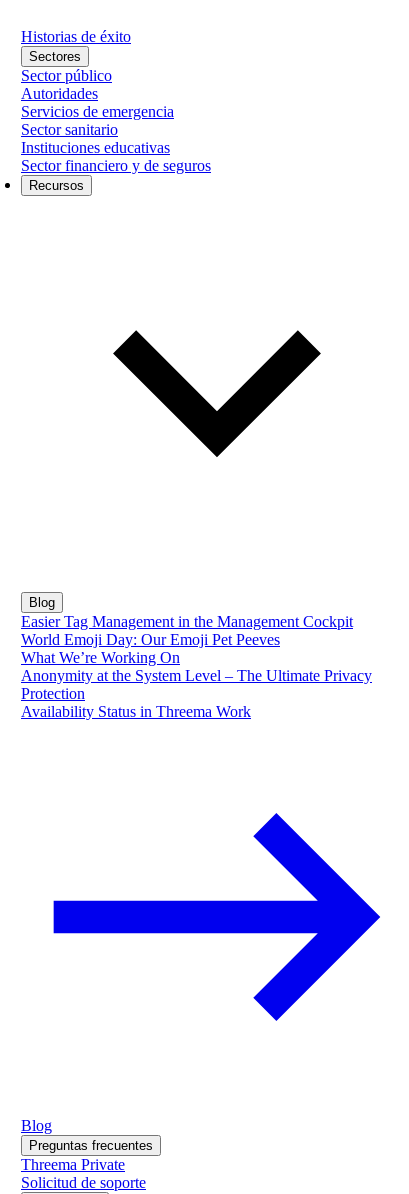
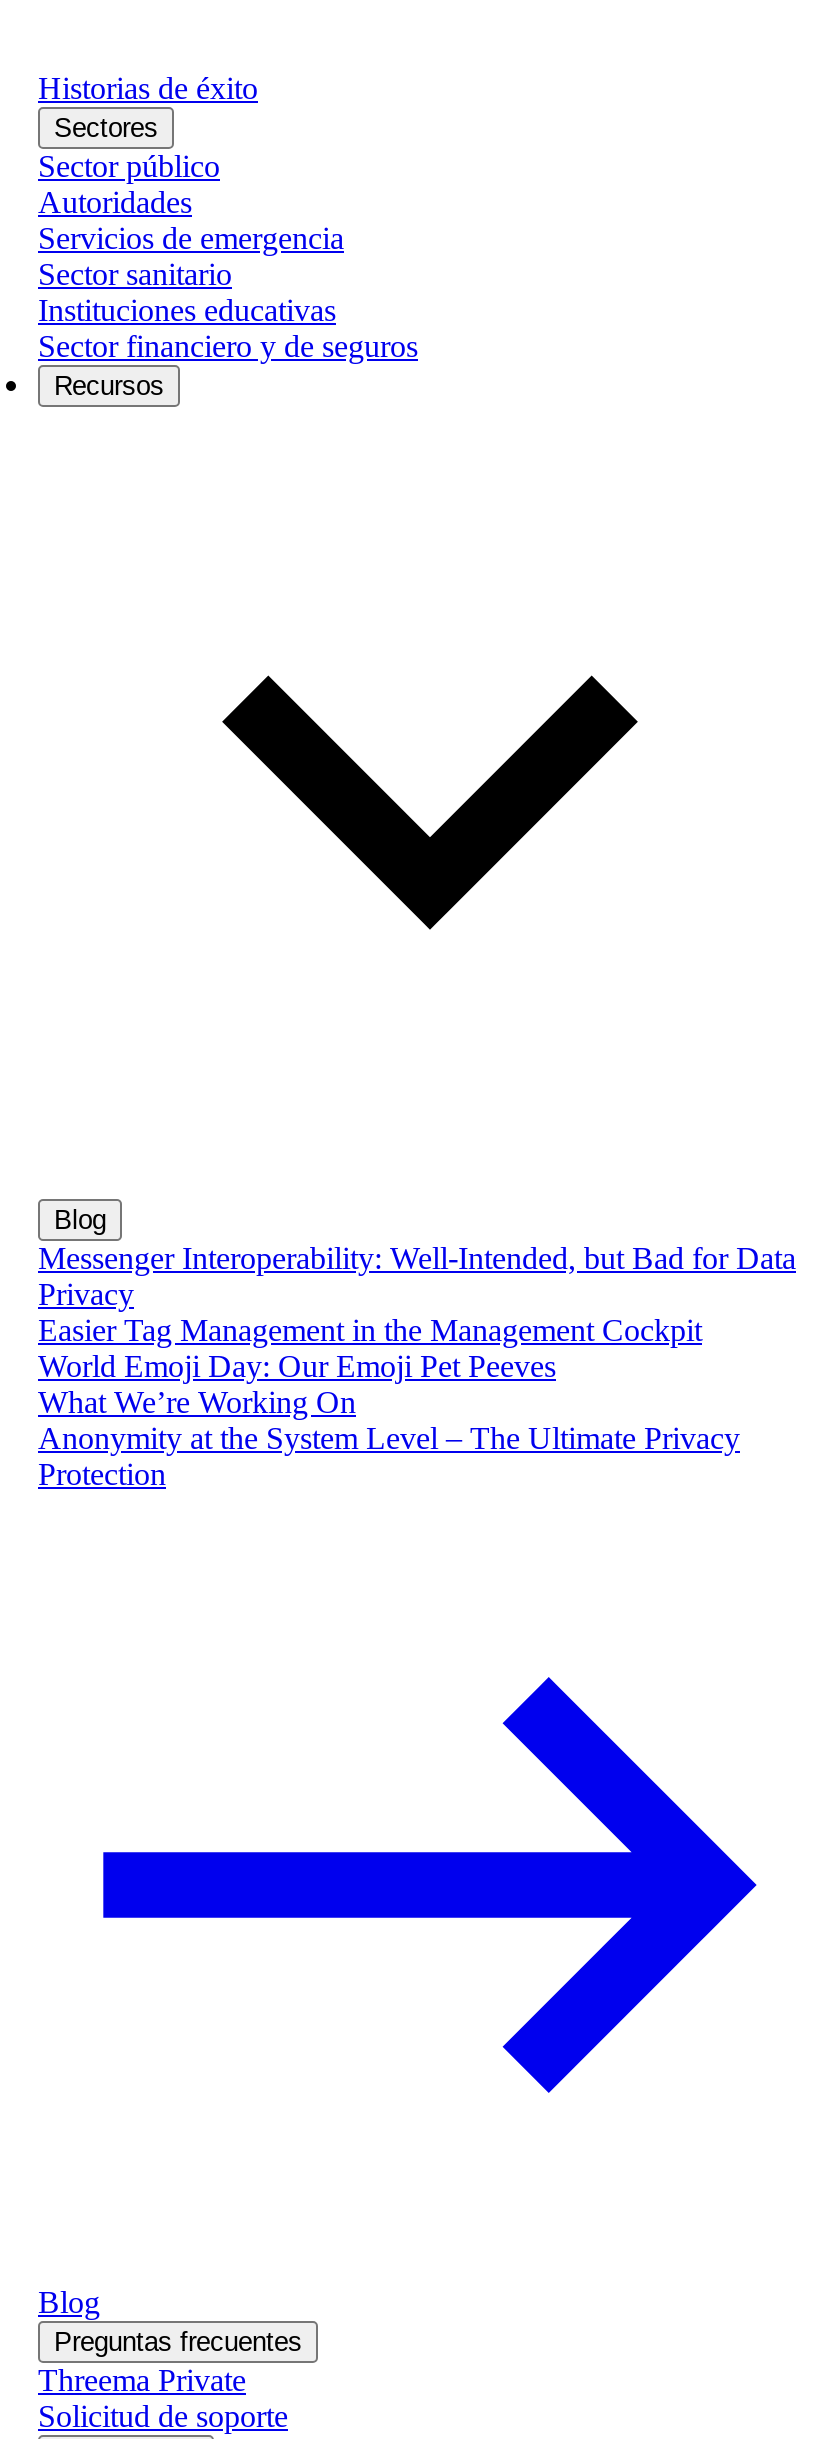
none -> [38,1240,796,1310] Messenger Interoperability: Well-Intended, but Bad for Data | Privacy
moved [21,612,372,701] -> [38,1312,740,1490]: Easier Tag Management in the Management Cockpit | World Emoji Day: Our Emoji Pet Peeves | What We’re Working On | Anonymity at the System Level – The Ultimate Privacy | Protection
[21,702,251,719] Availability Status in Threema Work -> none

